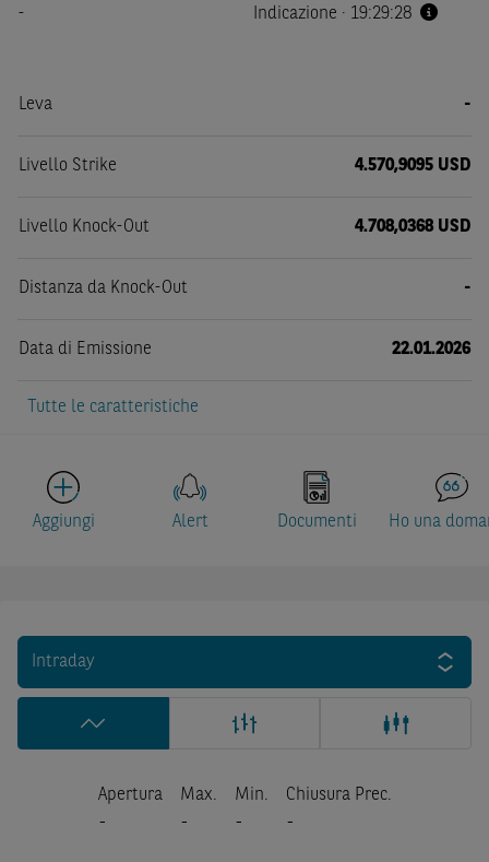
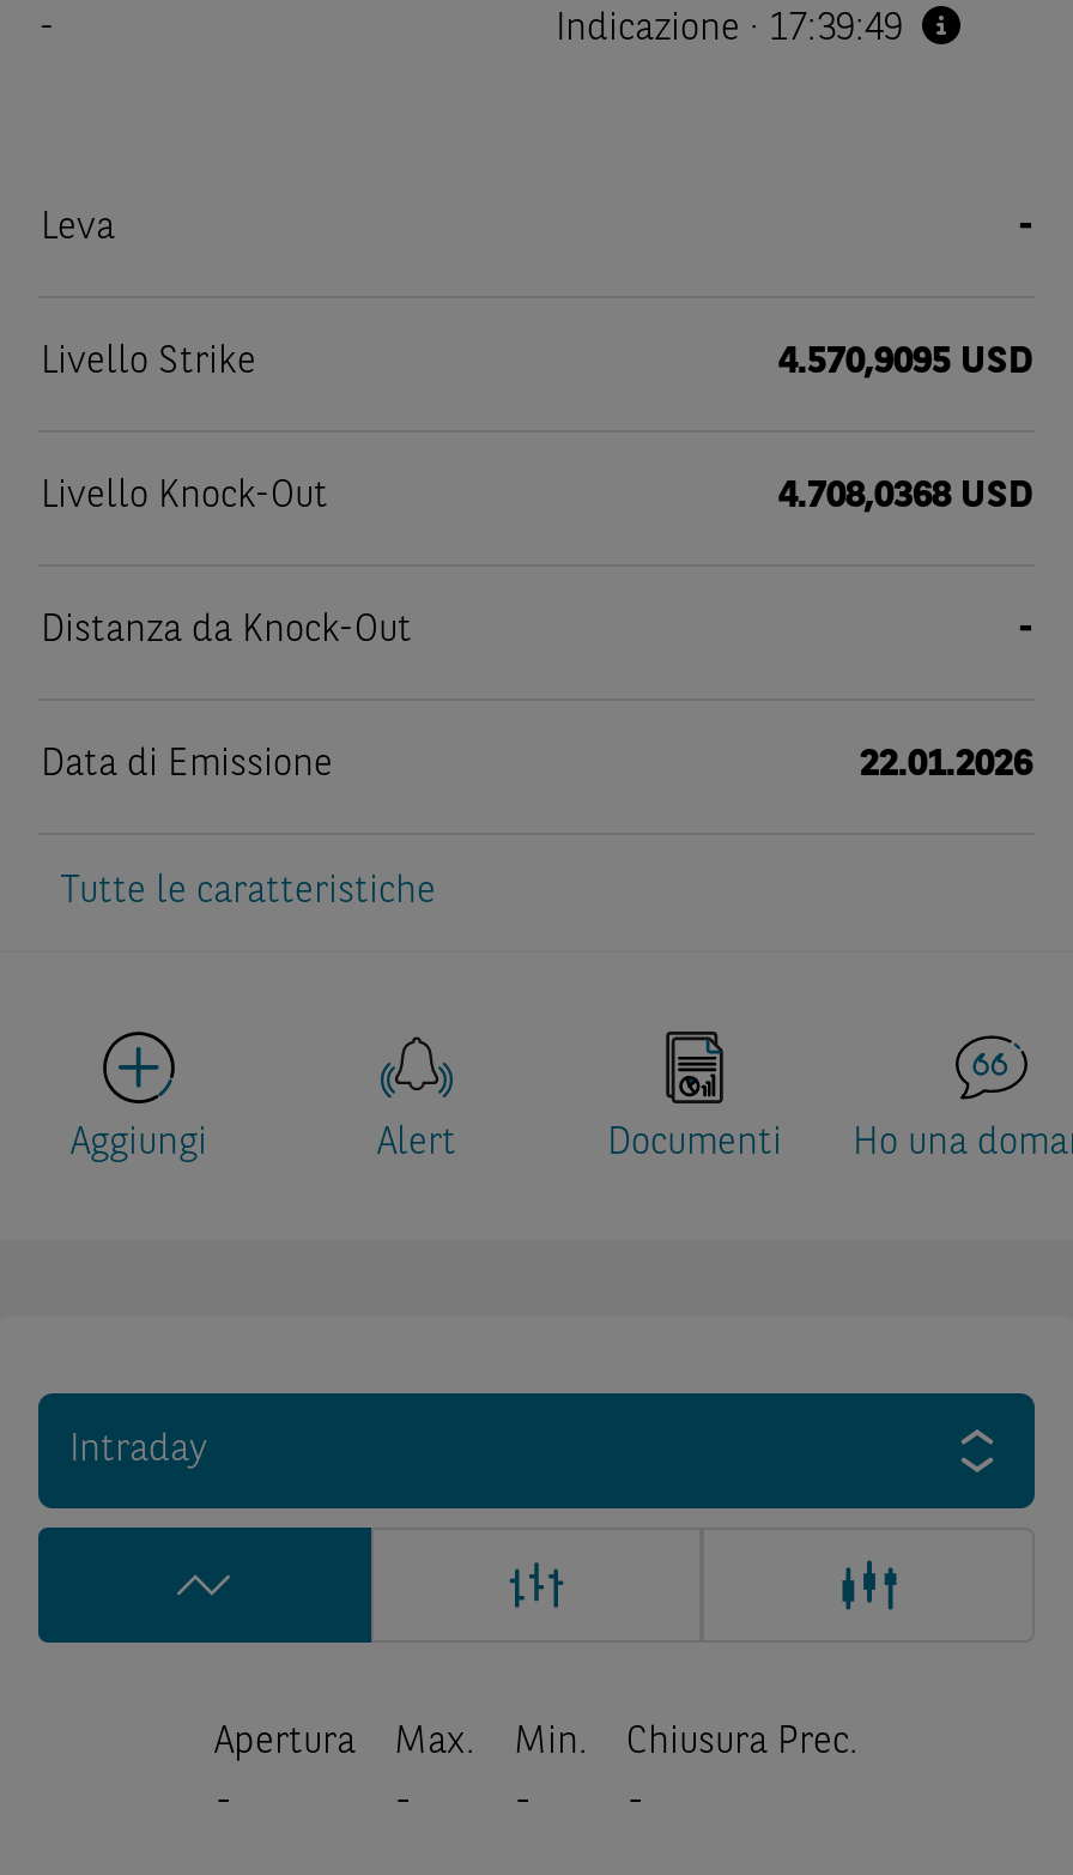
[253,5,412,23] Indicazione · 19:29:28 -> [556,11,903,49] Indicazione · 17:39:49

